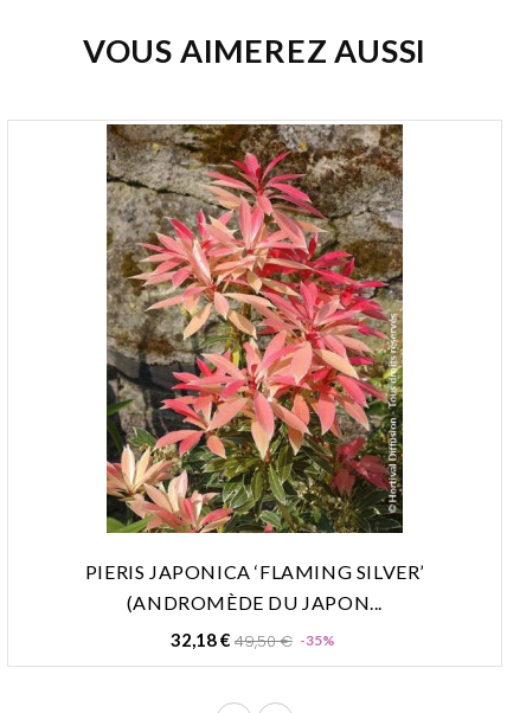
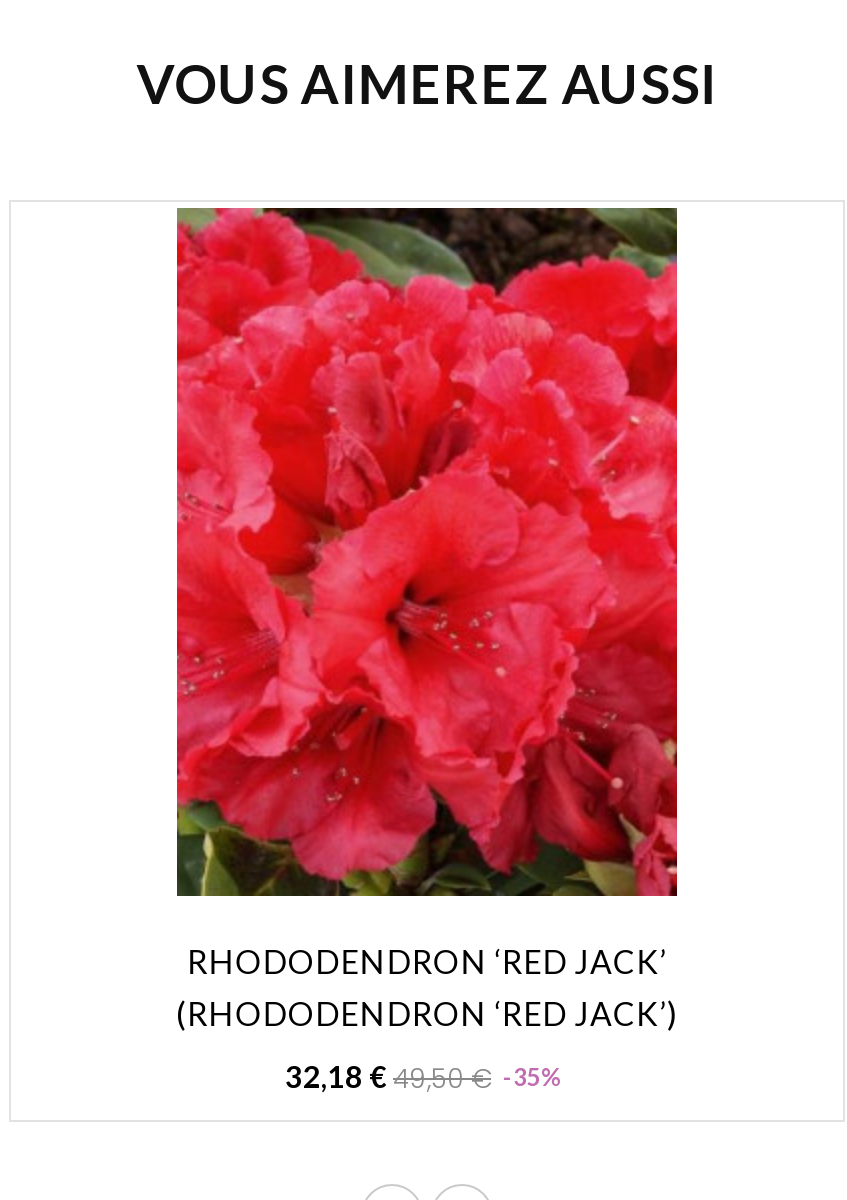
[85,123,424,613] [image] | PIERIS JAPONICA ‘FLAMING SILVER’ | (ANDROMÈDE DU JAPON... -> [175,206,679,1031] [image] | RHODODENDRON ‘RED JACK’ | (RHODODENDRON ‘RED JACK’)

